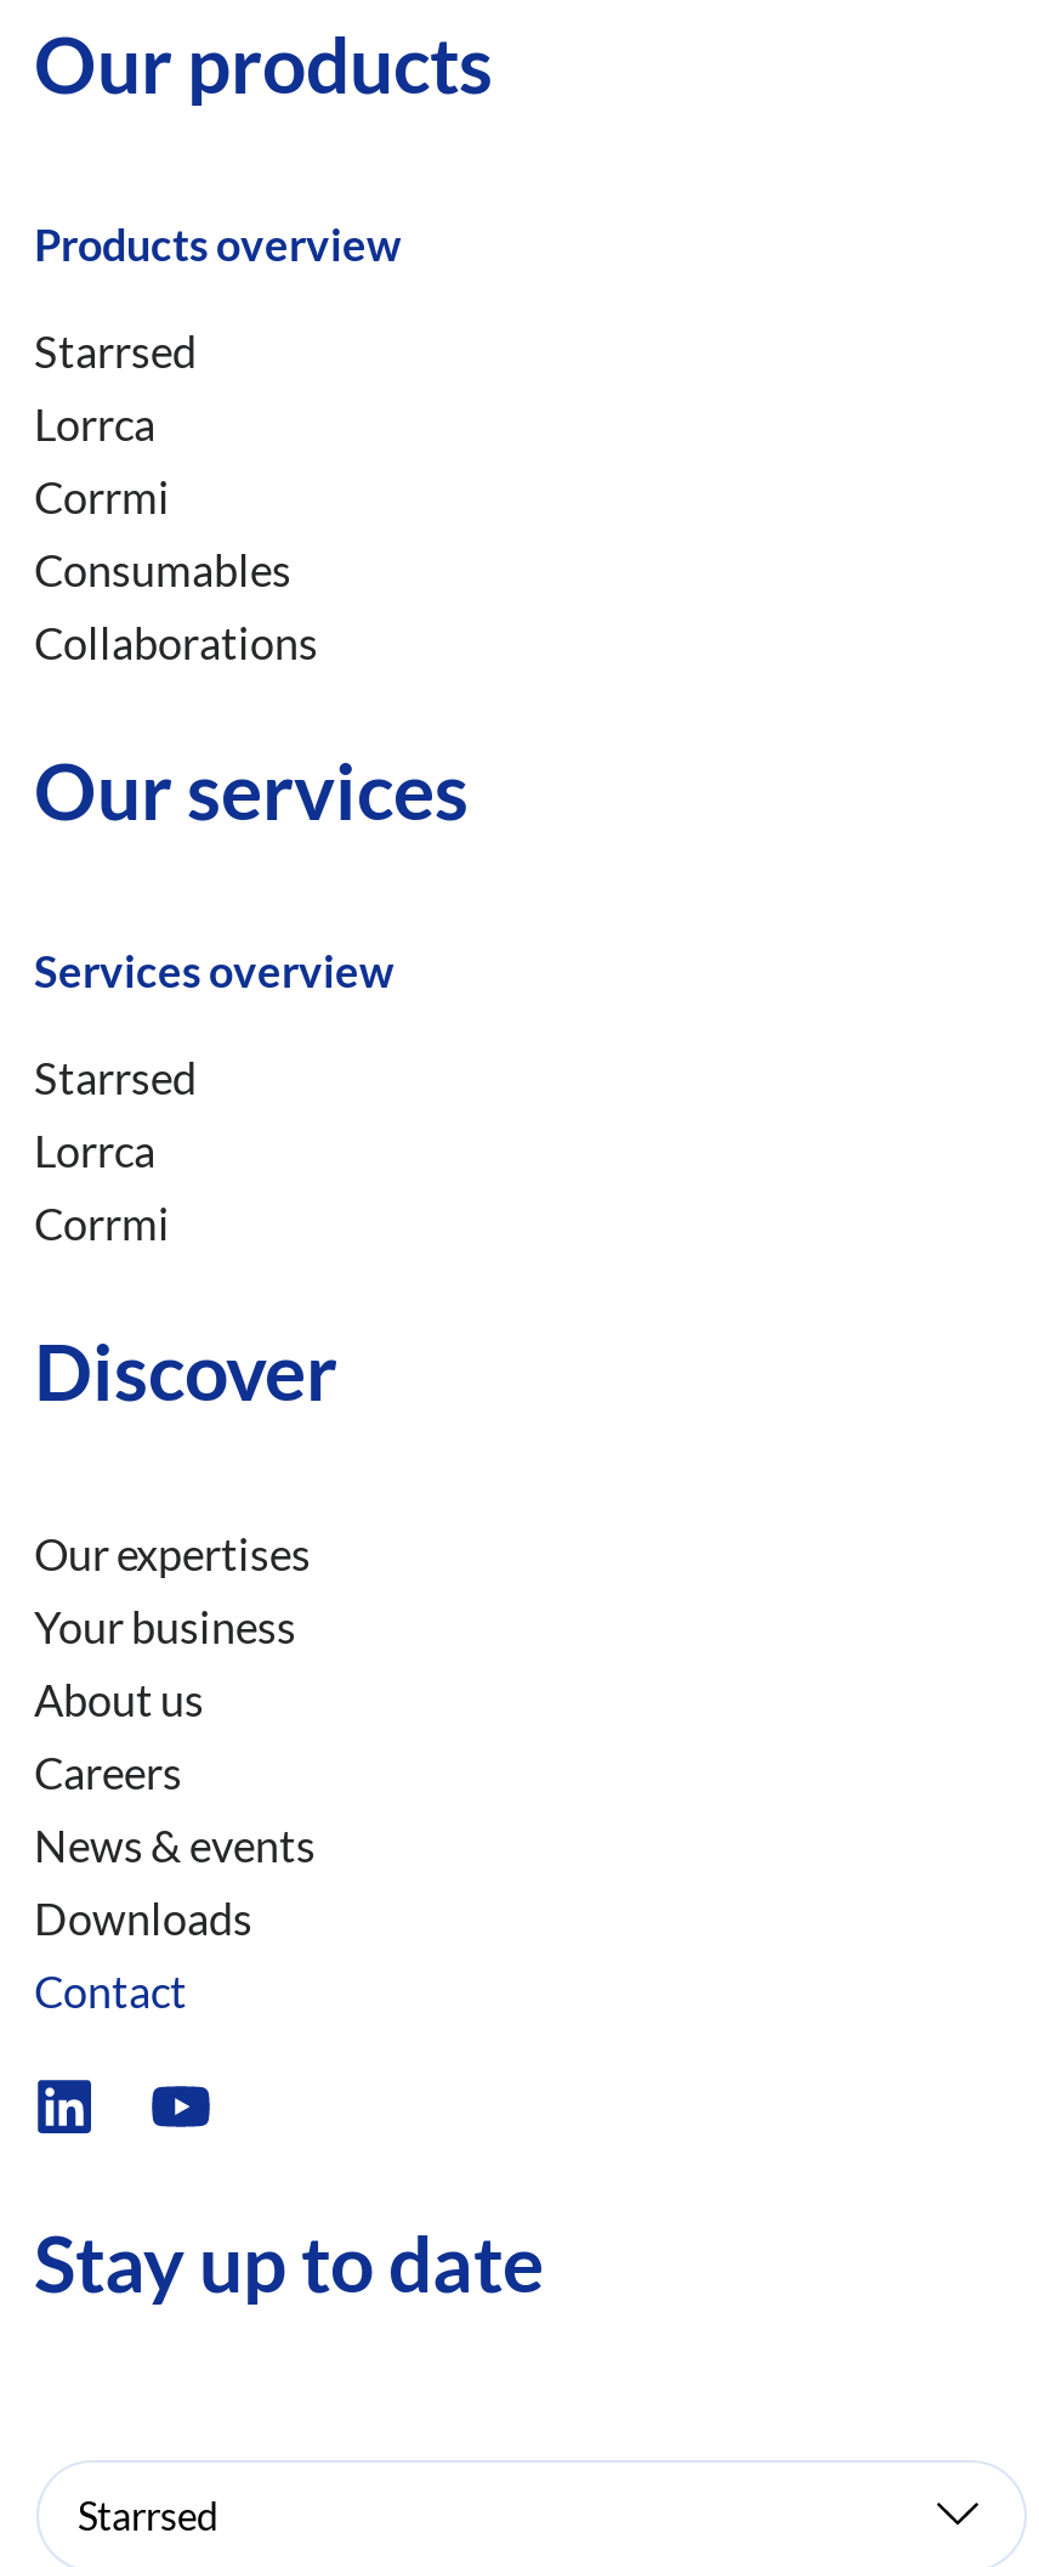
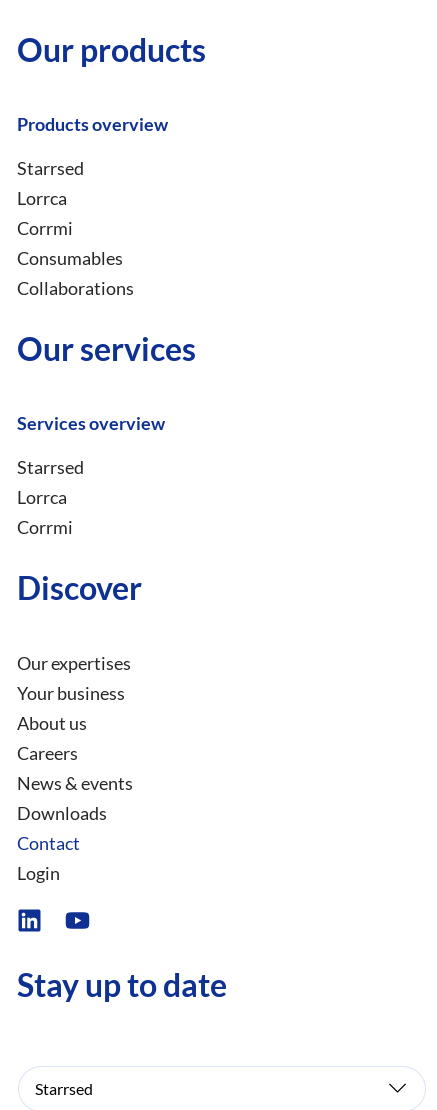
none -> [17,862,60,884] Login

